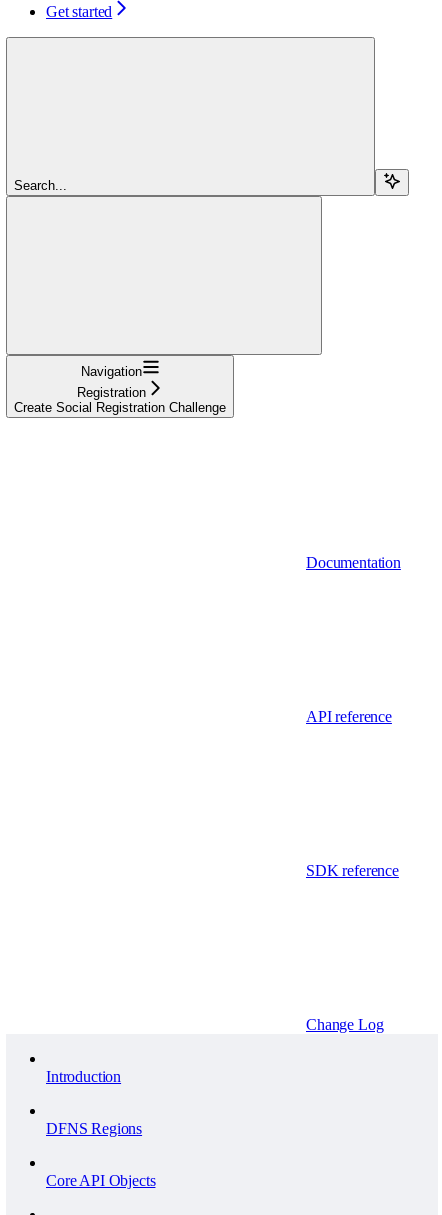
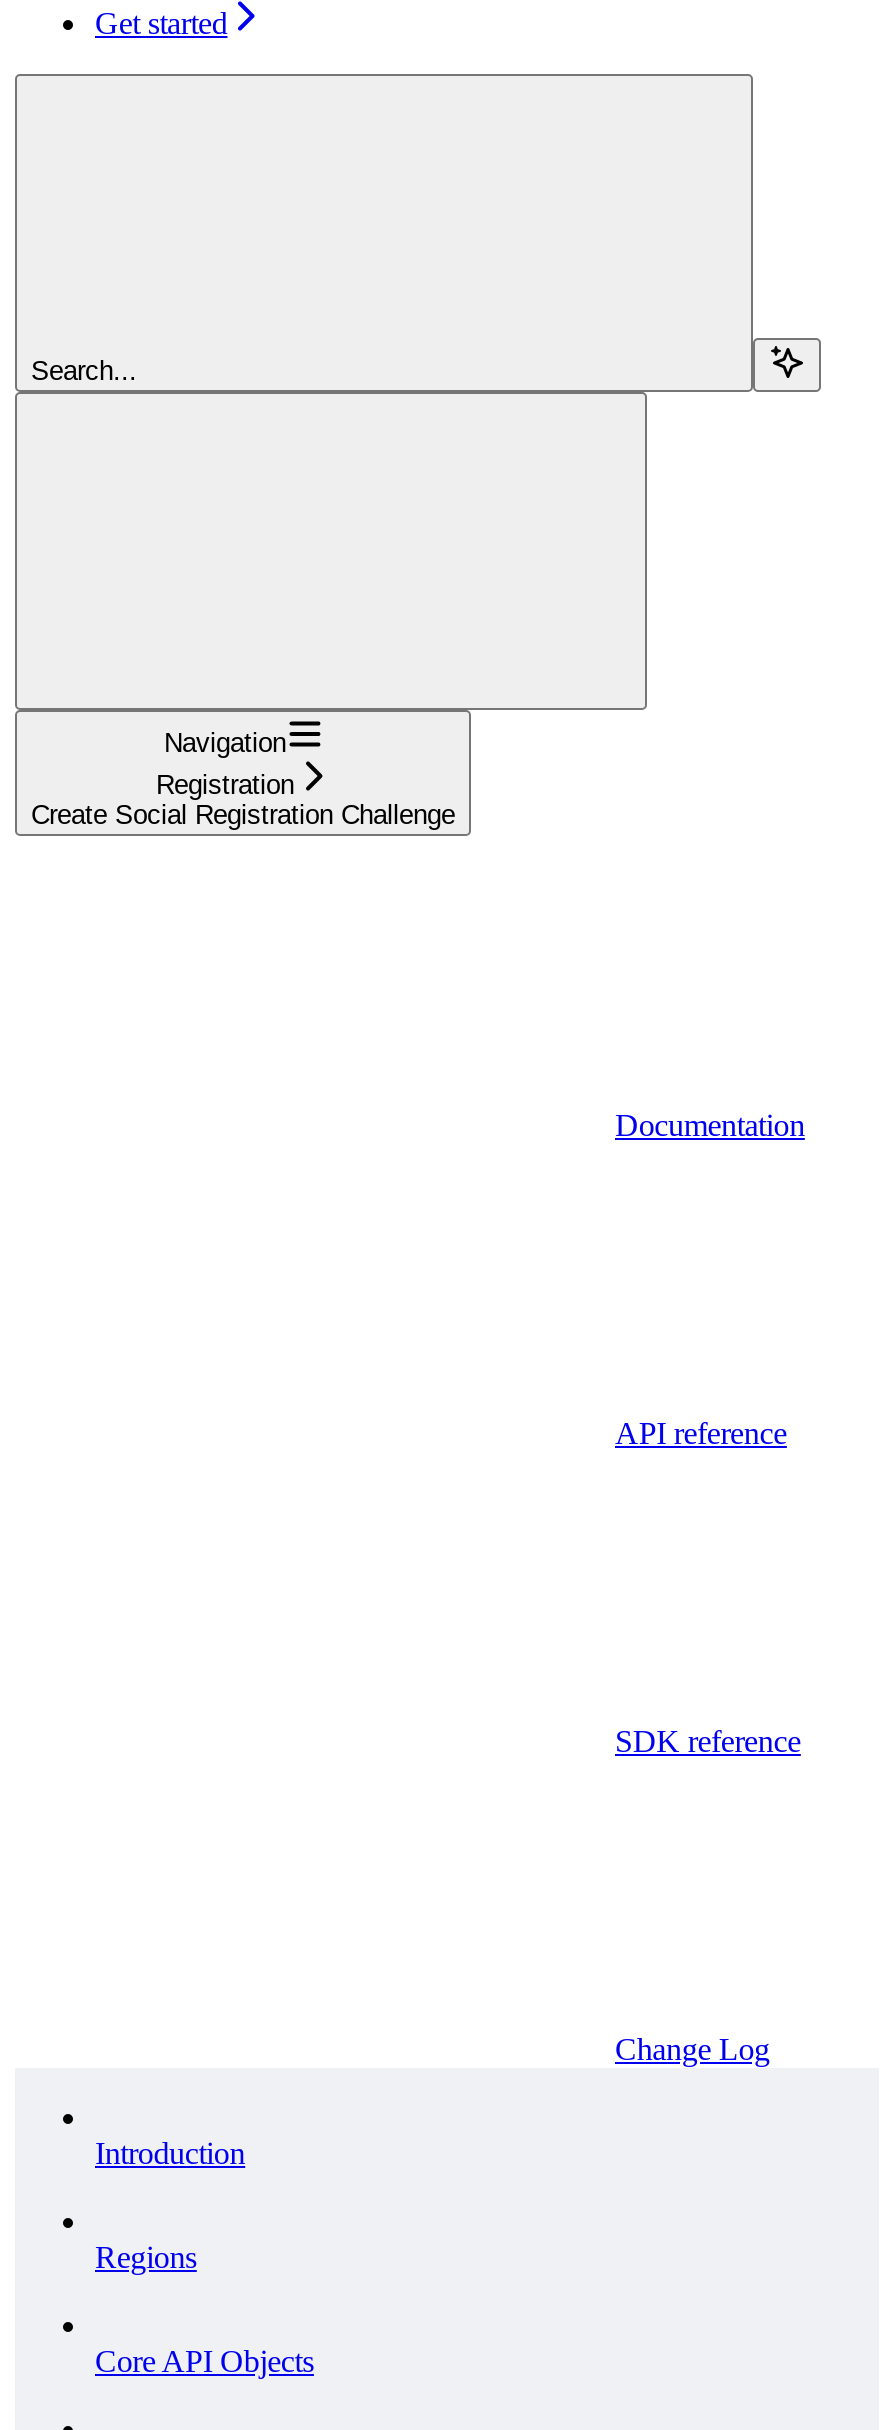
[46,1120,142,1137] DFNS Regions -> [95,2240,197,2274] Regions

